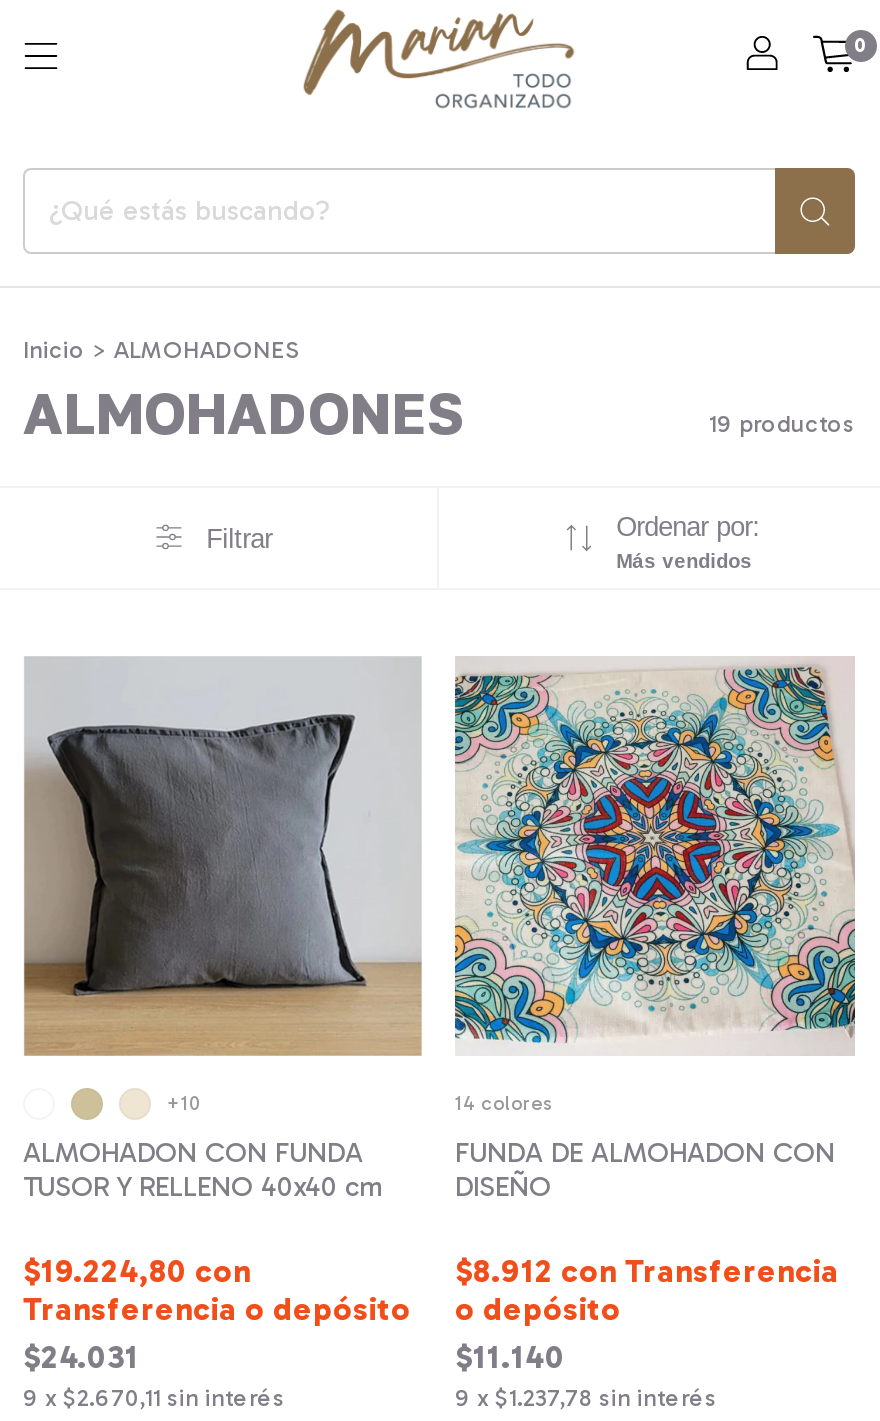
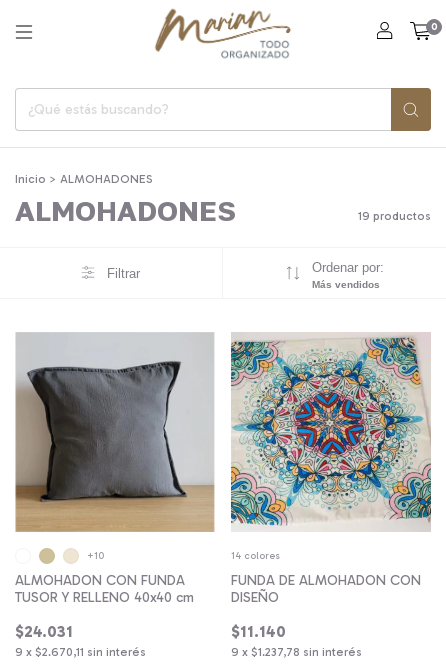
[23,1252,411,1328] $19.224,80 con | Transferencia o depósito -> none
[455,1252,839,1328] $8.912 con Transferencia | o depósito -> none

